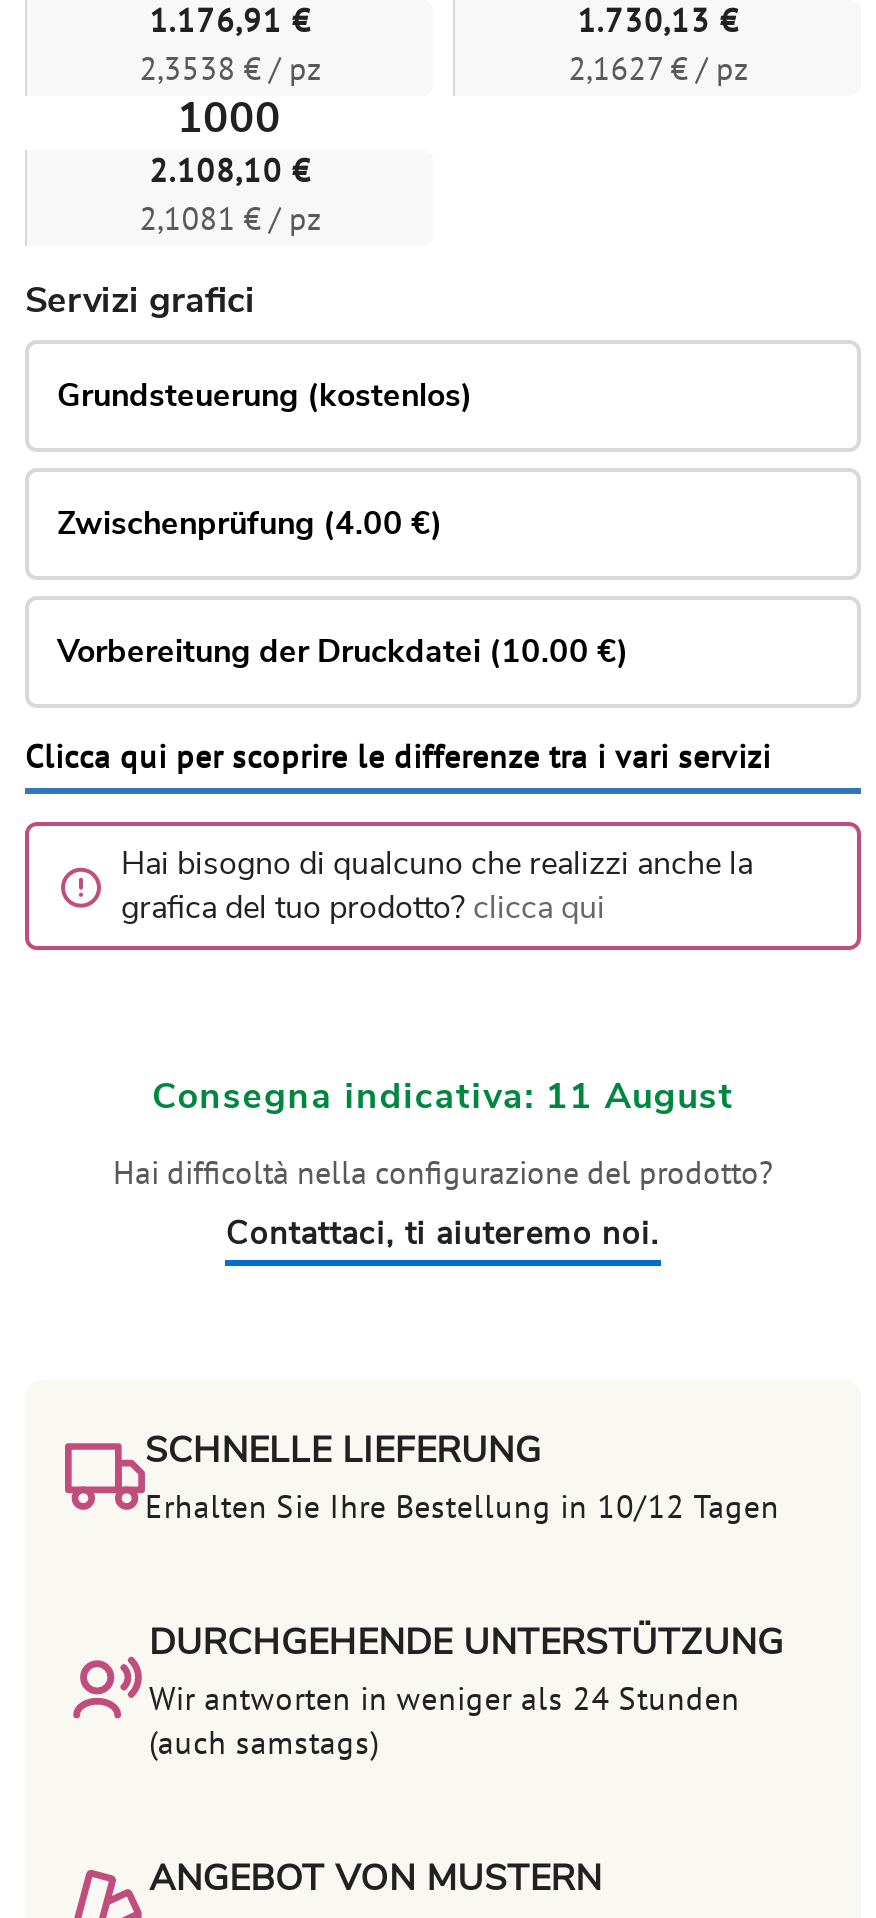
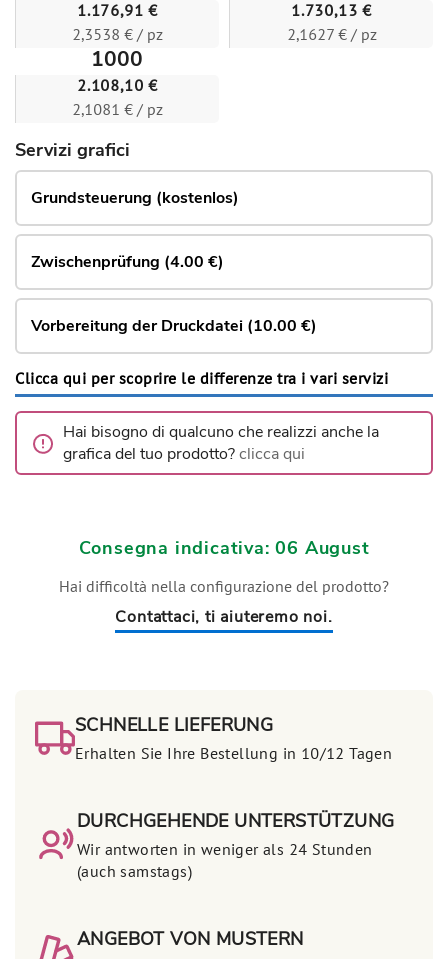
[152,1072,734,1120] Consegna indicativa: 11 August -> [78,536,369,560] Consegna indicativa: 06 August

